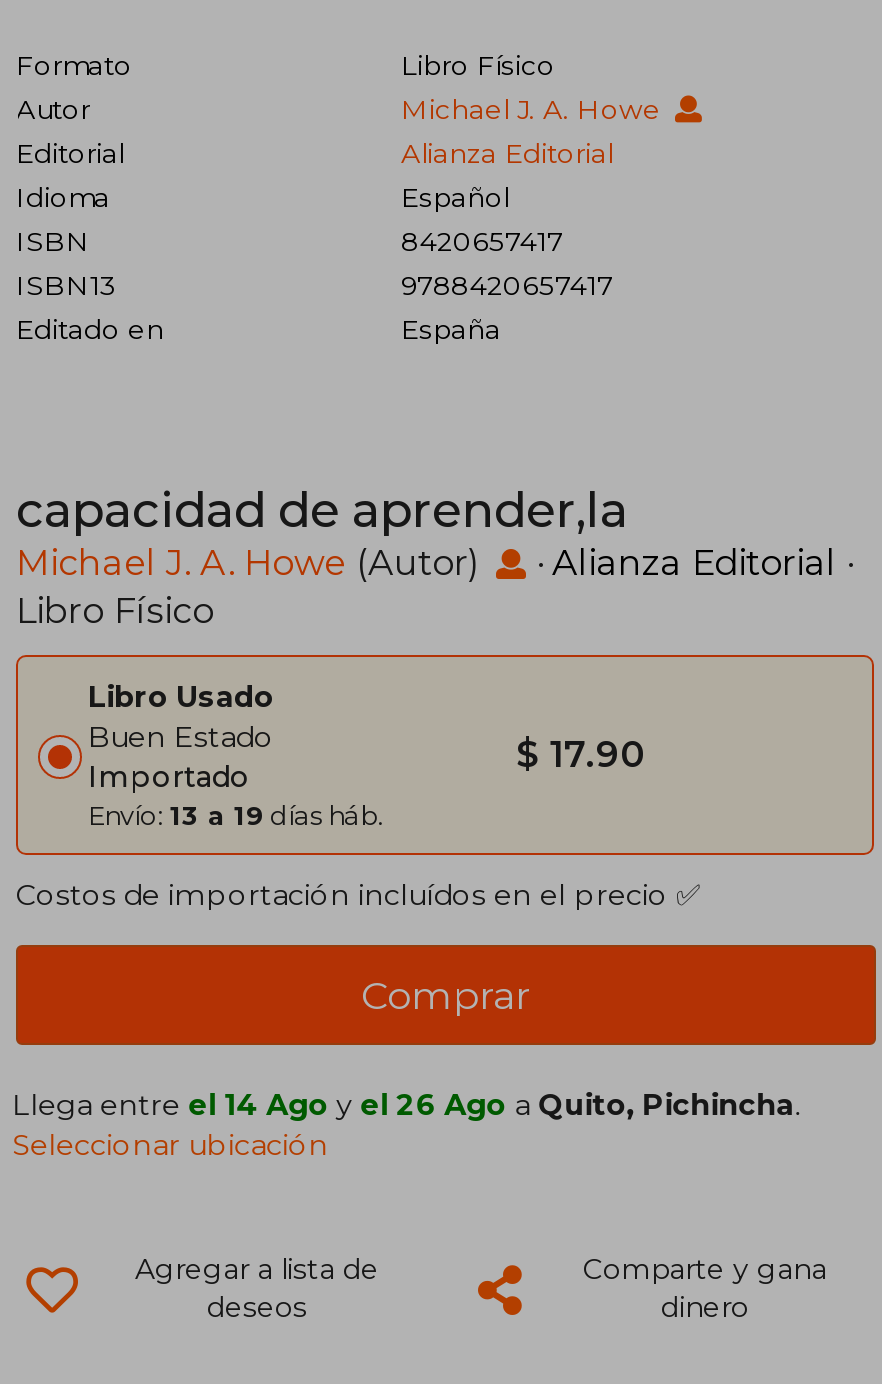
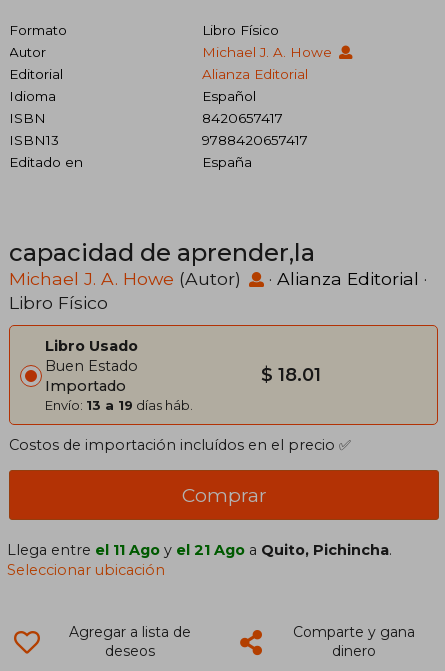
[516,732,644,776] $ 17.90 -> [261,363,321,385] $ 18.01
[12,1087,800,1123] Llega entre el 14 Ago y el 26 Ago a Quito, Pichincha. -> [7,541,392,559] Llega entre el 11 Ago y el 21 Ago a Quito, Pichincha.

